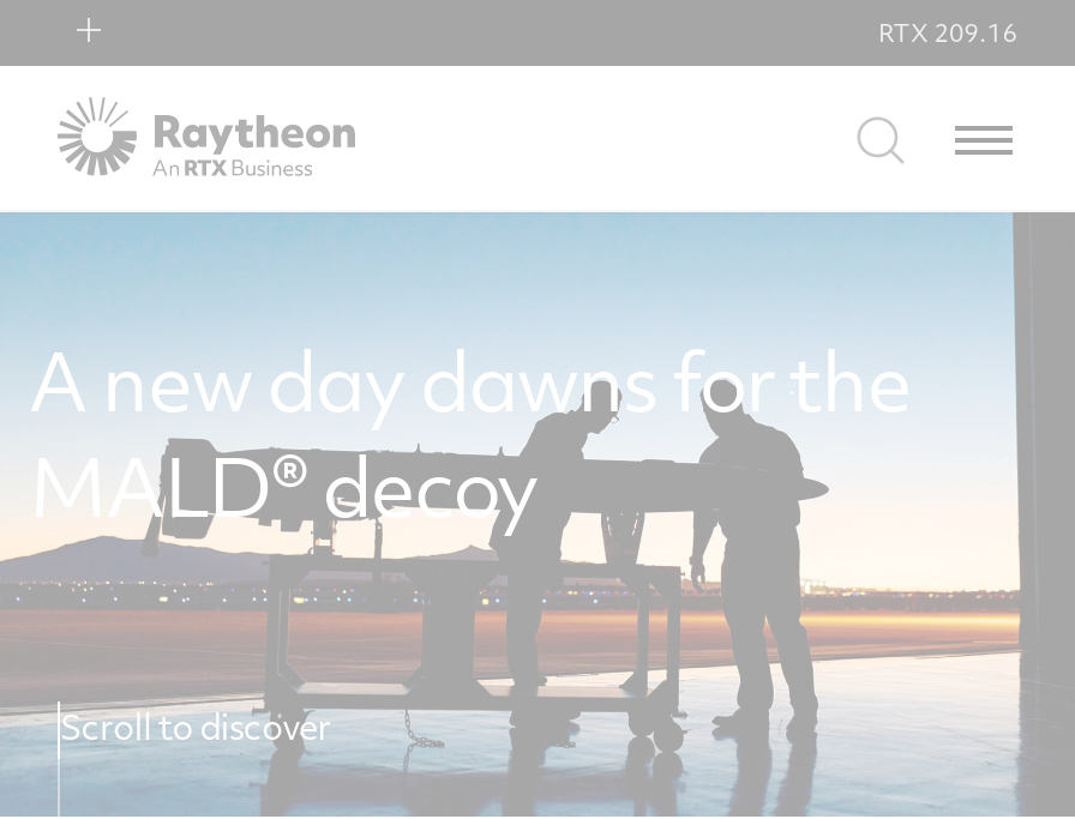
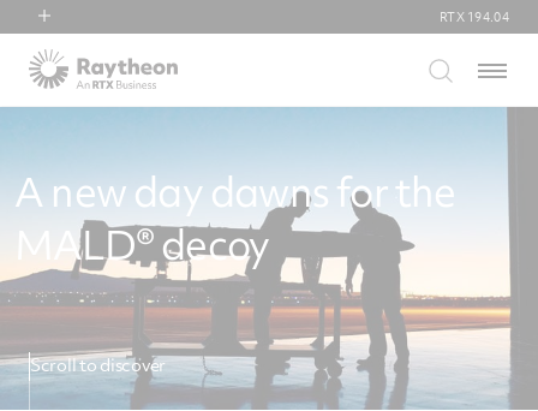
[878,16,1017,49] RTX 209.16 -> [440,8,509,25] RTX 194.04

